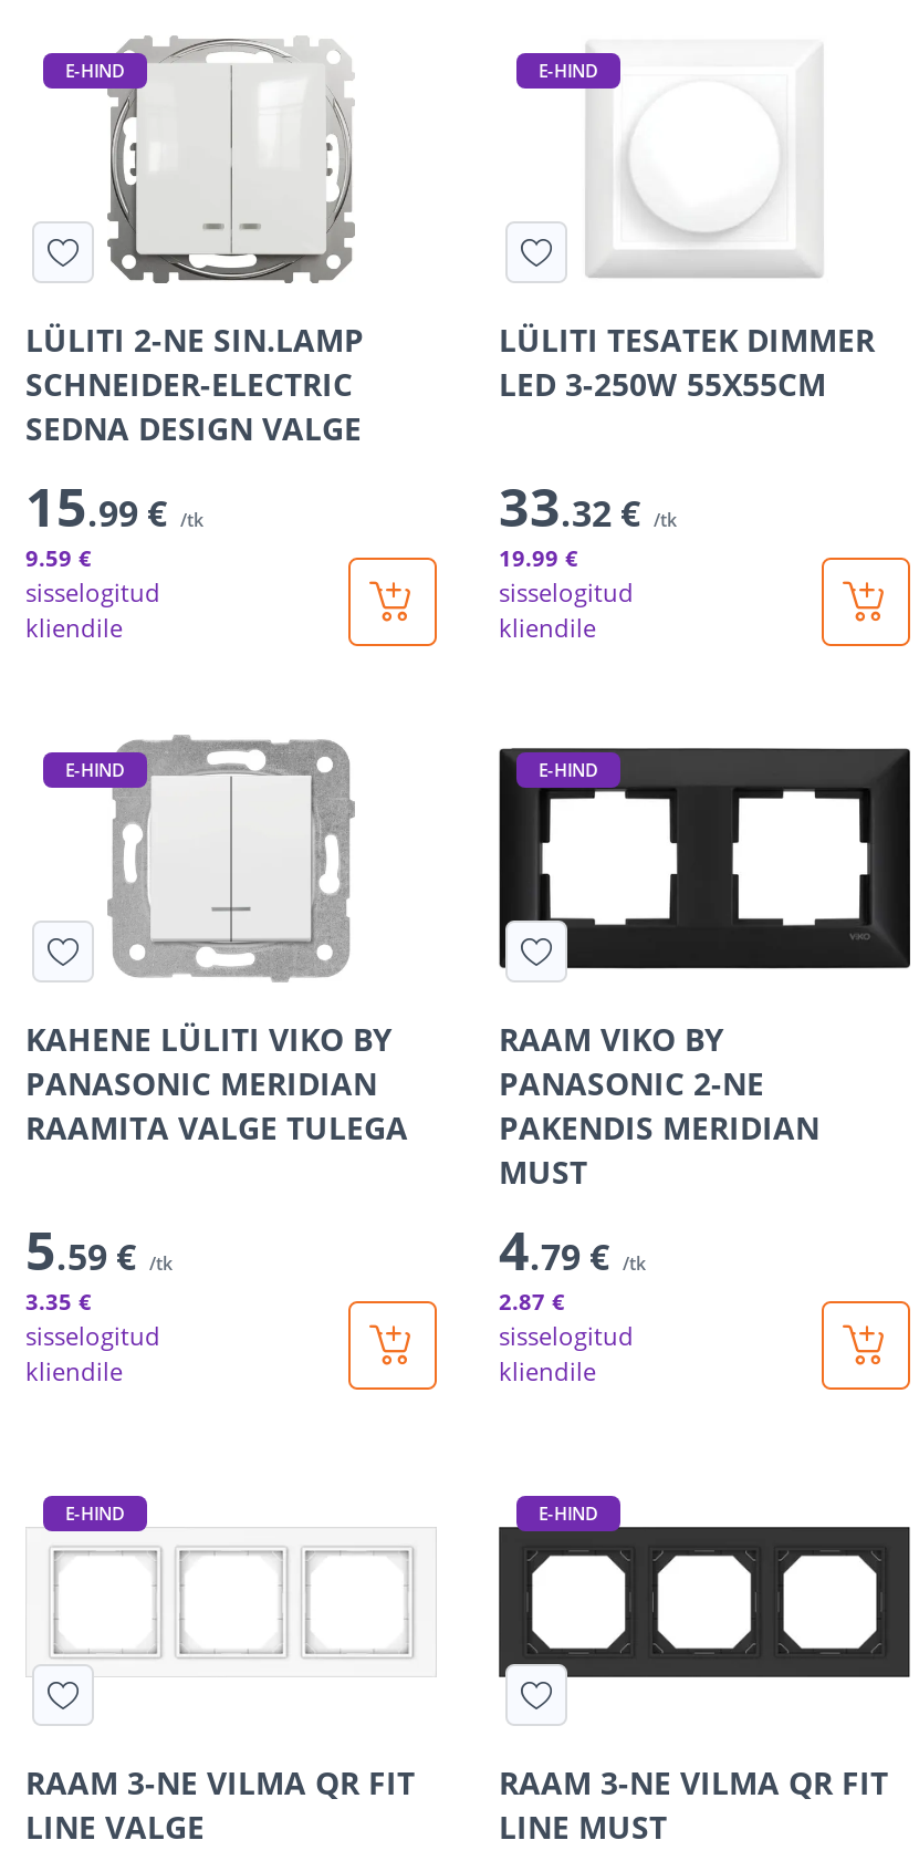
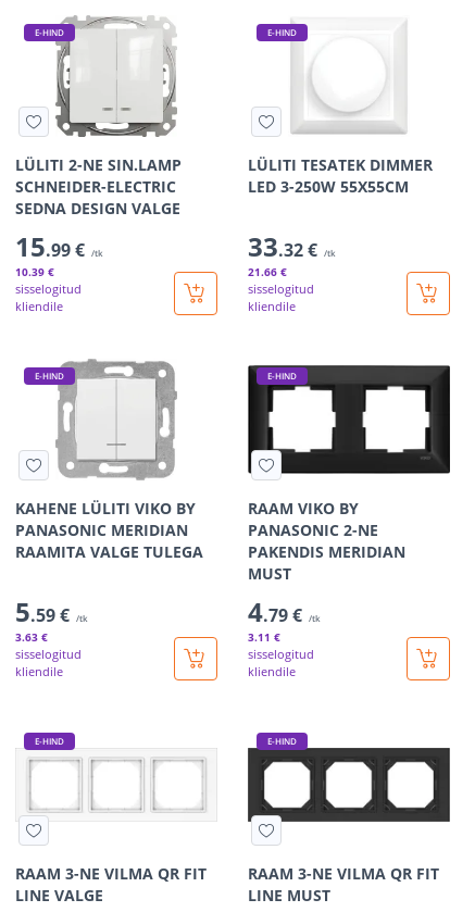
[25,542,92,573] 9.59 € -> [15,264,54,279] 10.39 €
[499,542,578,573] 19.99 € -> [248,264,287,279] 21.66 €
[25,1286,92,1317] 3.35 € -> [15,629,48,645] 3.63 €
[499,1286,565,1317] 2.87 € -> [248,629,280,645] 3.11 €

